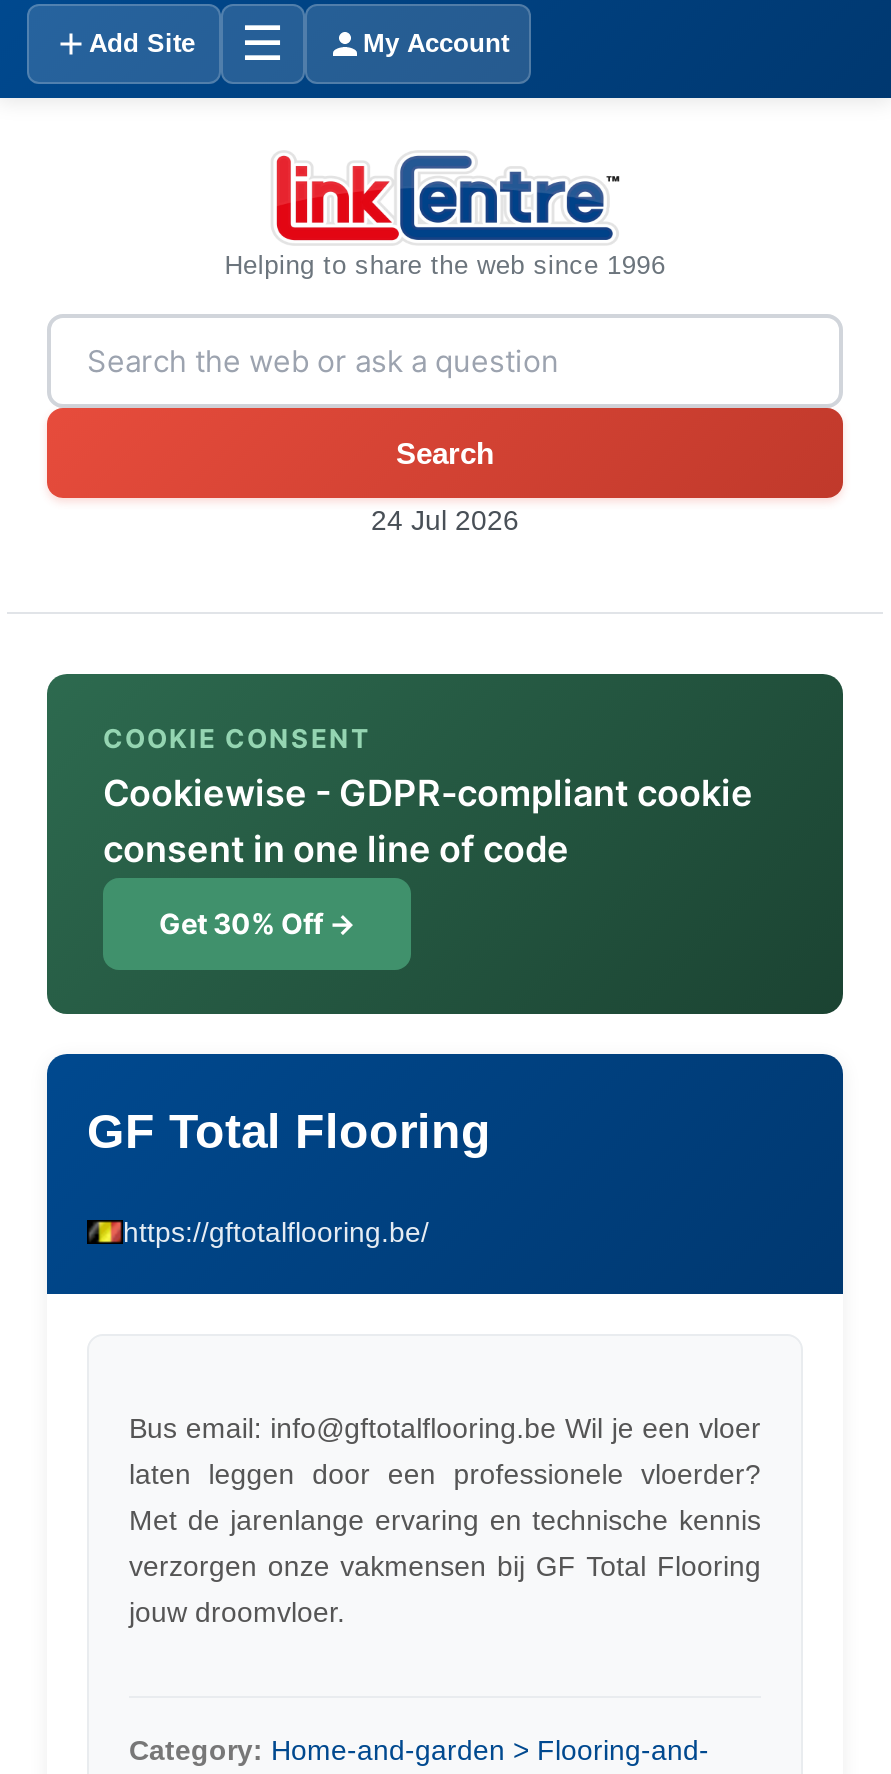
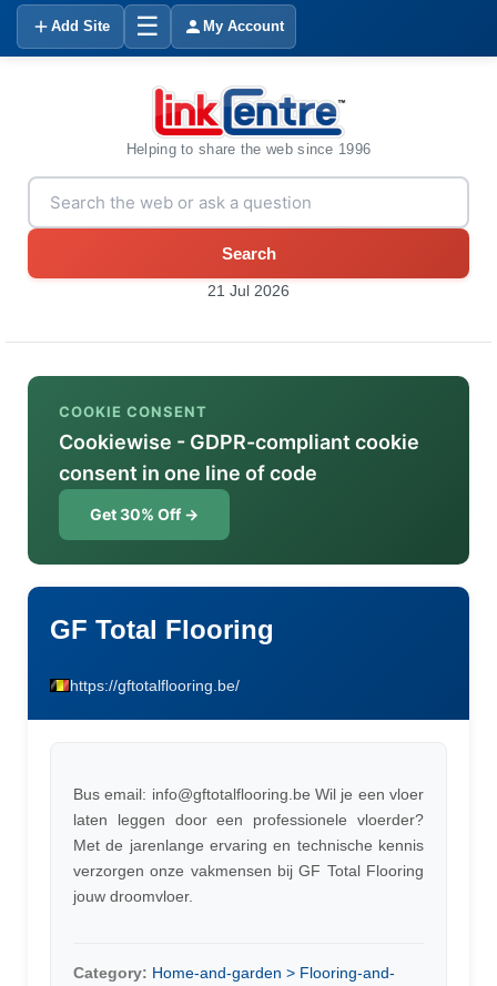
[371,504,519,536] 24 Jul 2026 -> [207,282,290,299] 21 Jul 2026

